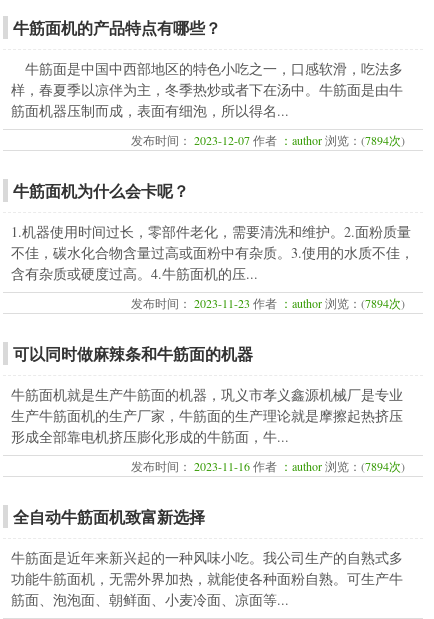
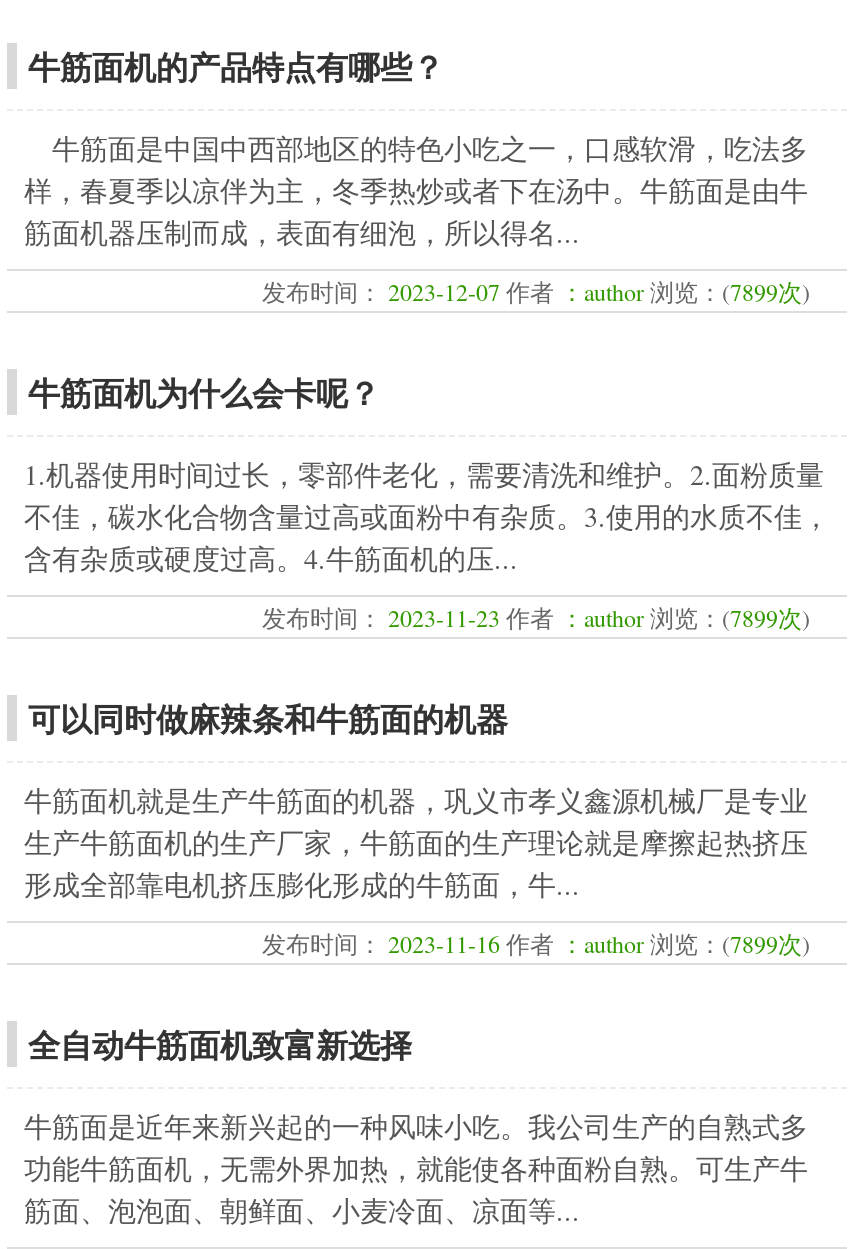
[130,132,404,148] 发布时间：2023-12-07作者：author浏览：(7894次) -> [262,276,810,308] 发布时间：2023-12-07作者：author浏览：(7899次)
[130,295,404,311] 发布时间：2023-11-23作者：author浏览：(7894次) -> [262,602,810,634] 发布时间：2023-11-23作者：author浏览：(7899次)
[130,458,404,474] 发布时间：2023-11-16作者：author浏览：(7894次) -> [262,928,810,960] 发布时间：2023-11-16作者：author浏览：(7899次)

